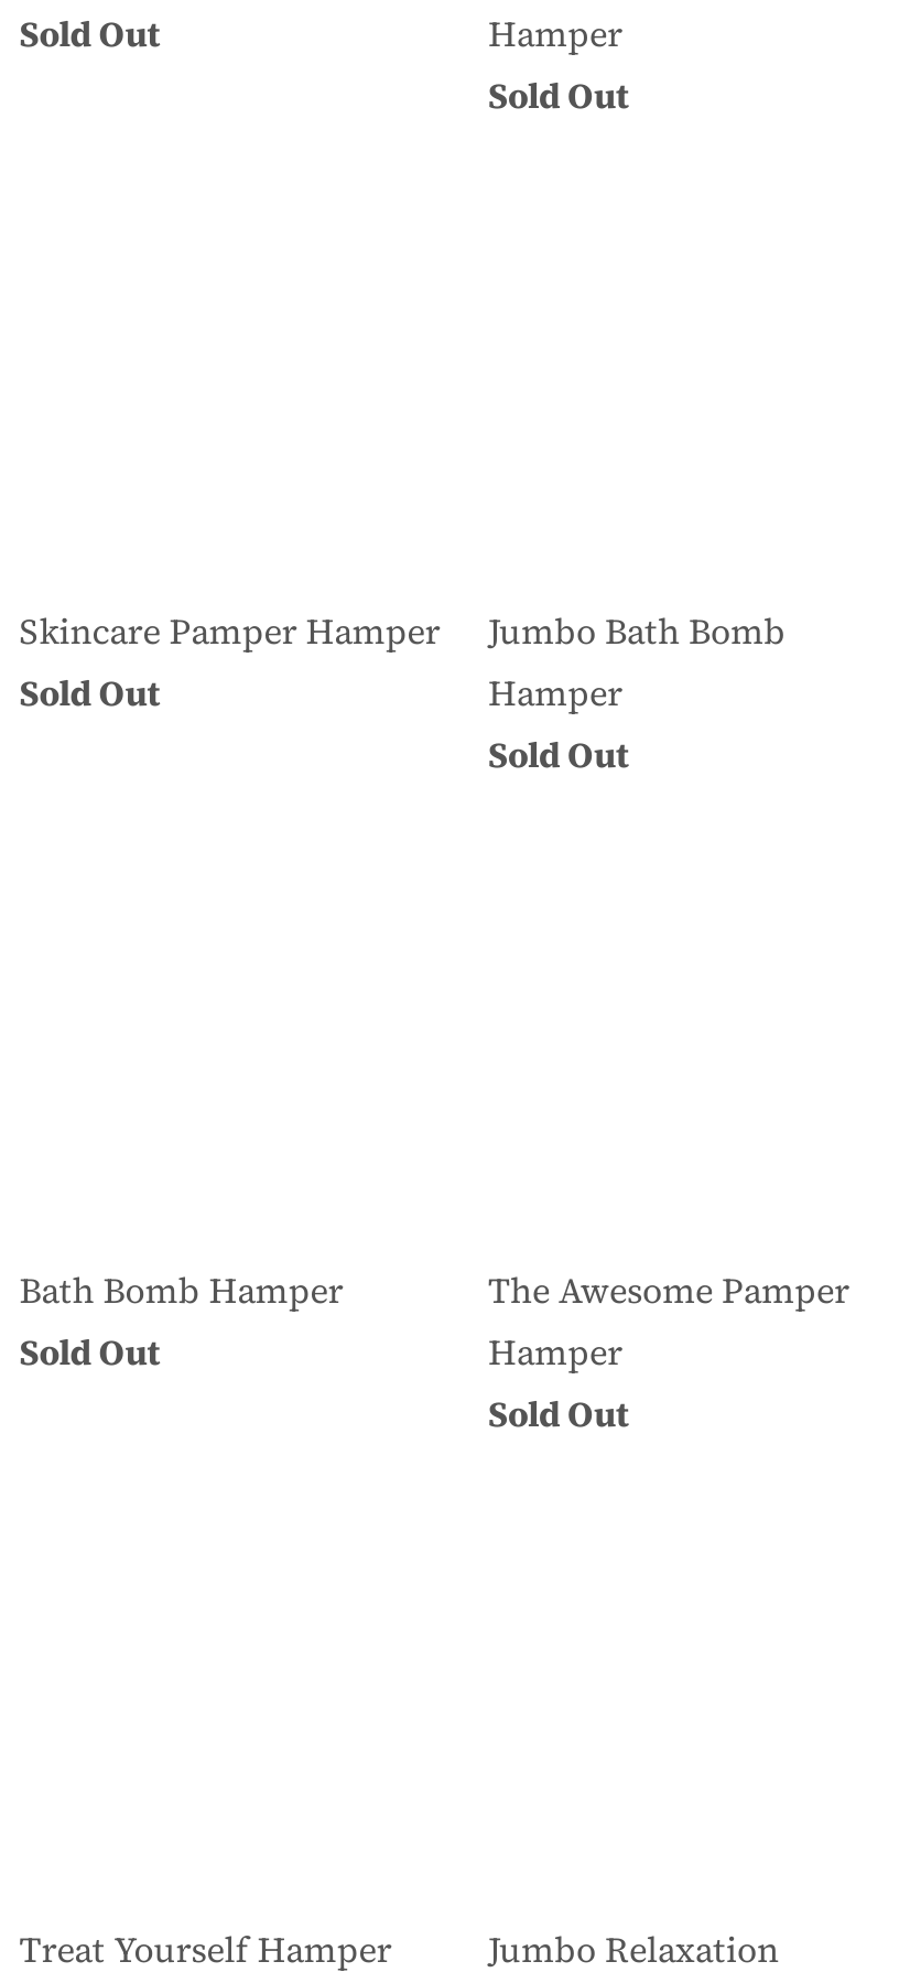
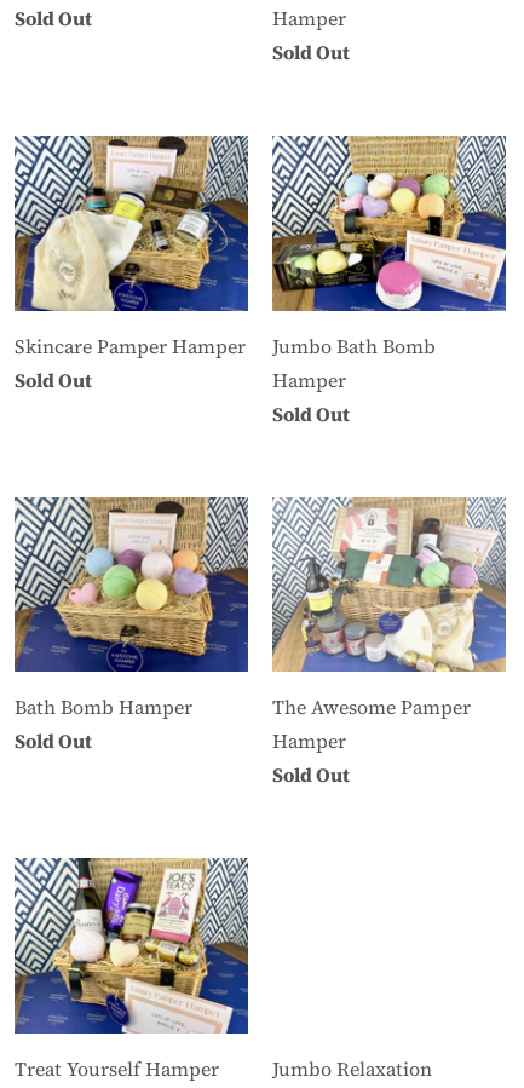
none -> [13,134,249,312] [image]
none -> [271,134,507,312] [image]
none -> [13,496,249,673] [image]
none -> [271,496,507,673] [image]
none -> [13,857,249,1035] [image]

